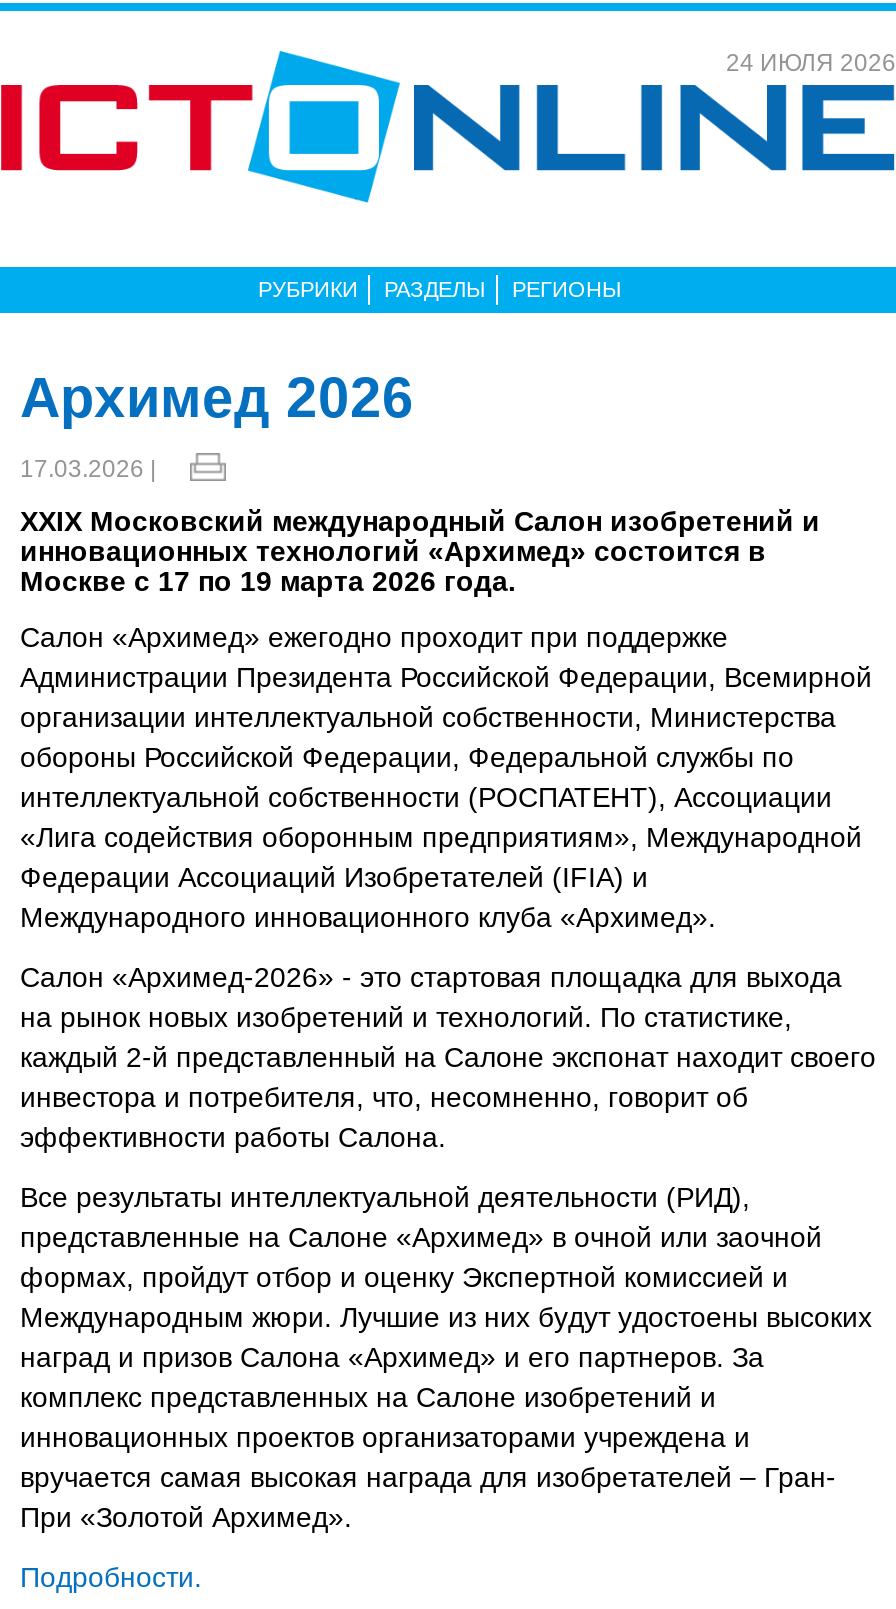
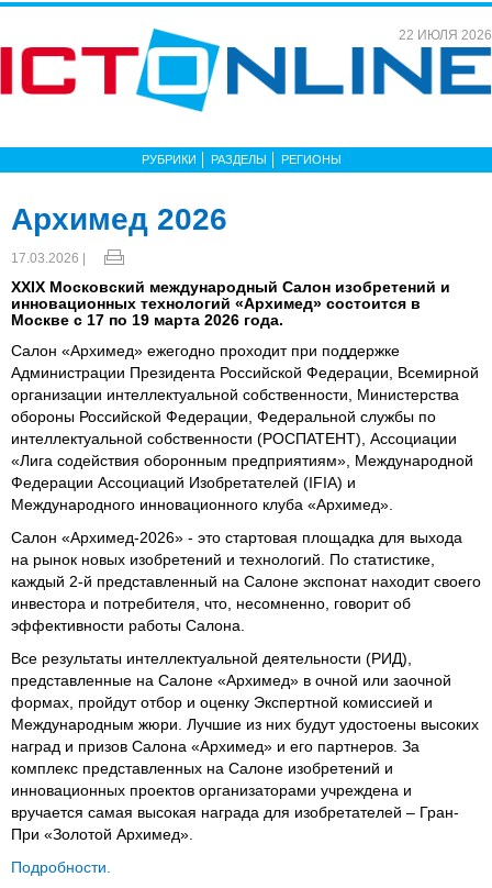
[726,49,896,77] 24 ИЮЛЯ 2026 -> [399,27,492,43] 22 ИЮЛЯ 2026

